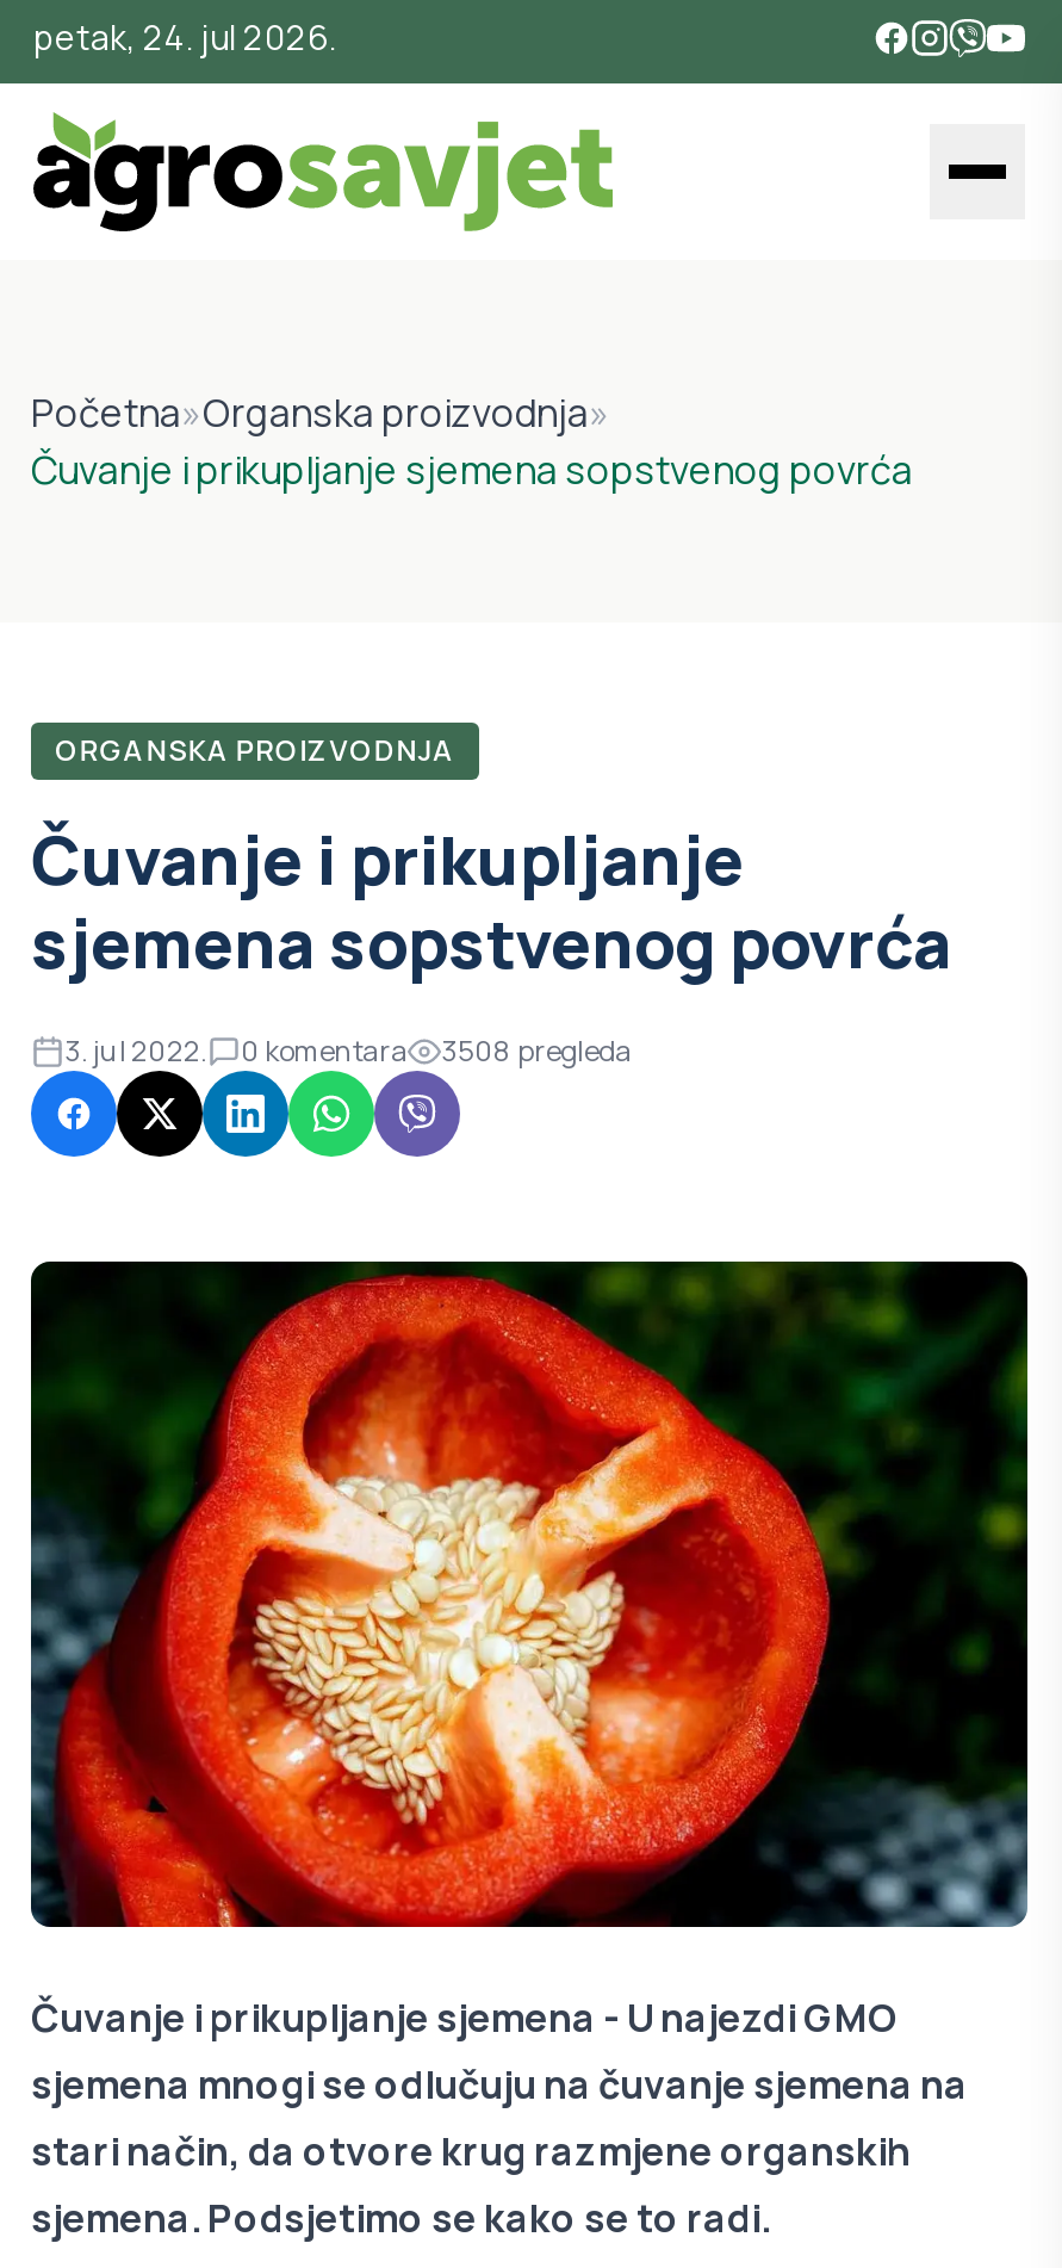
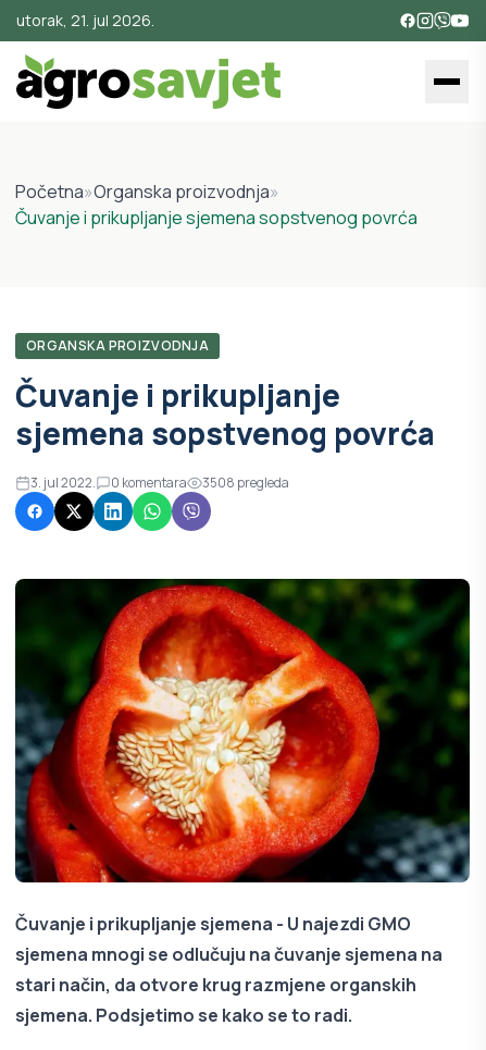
[33,14,336,60] petak, 24. jul 2026. -> [16,10,154,30] utorak, 21. jul 2026.

